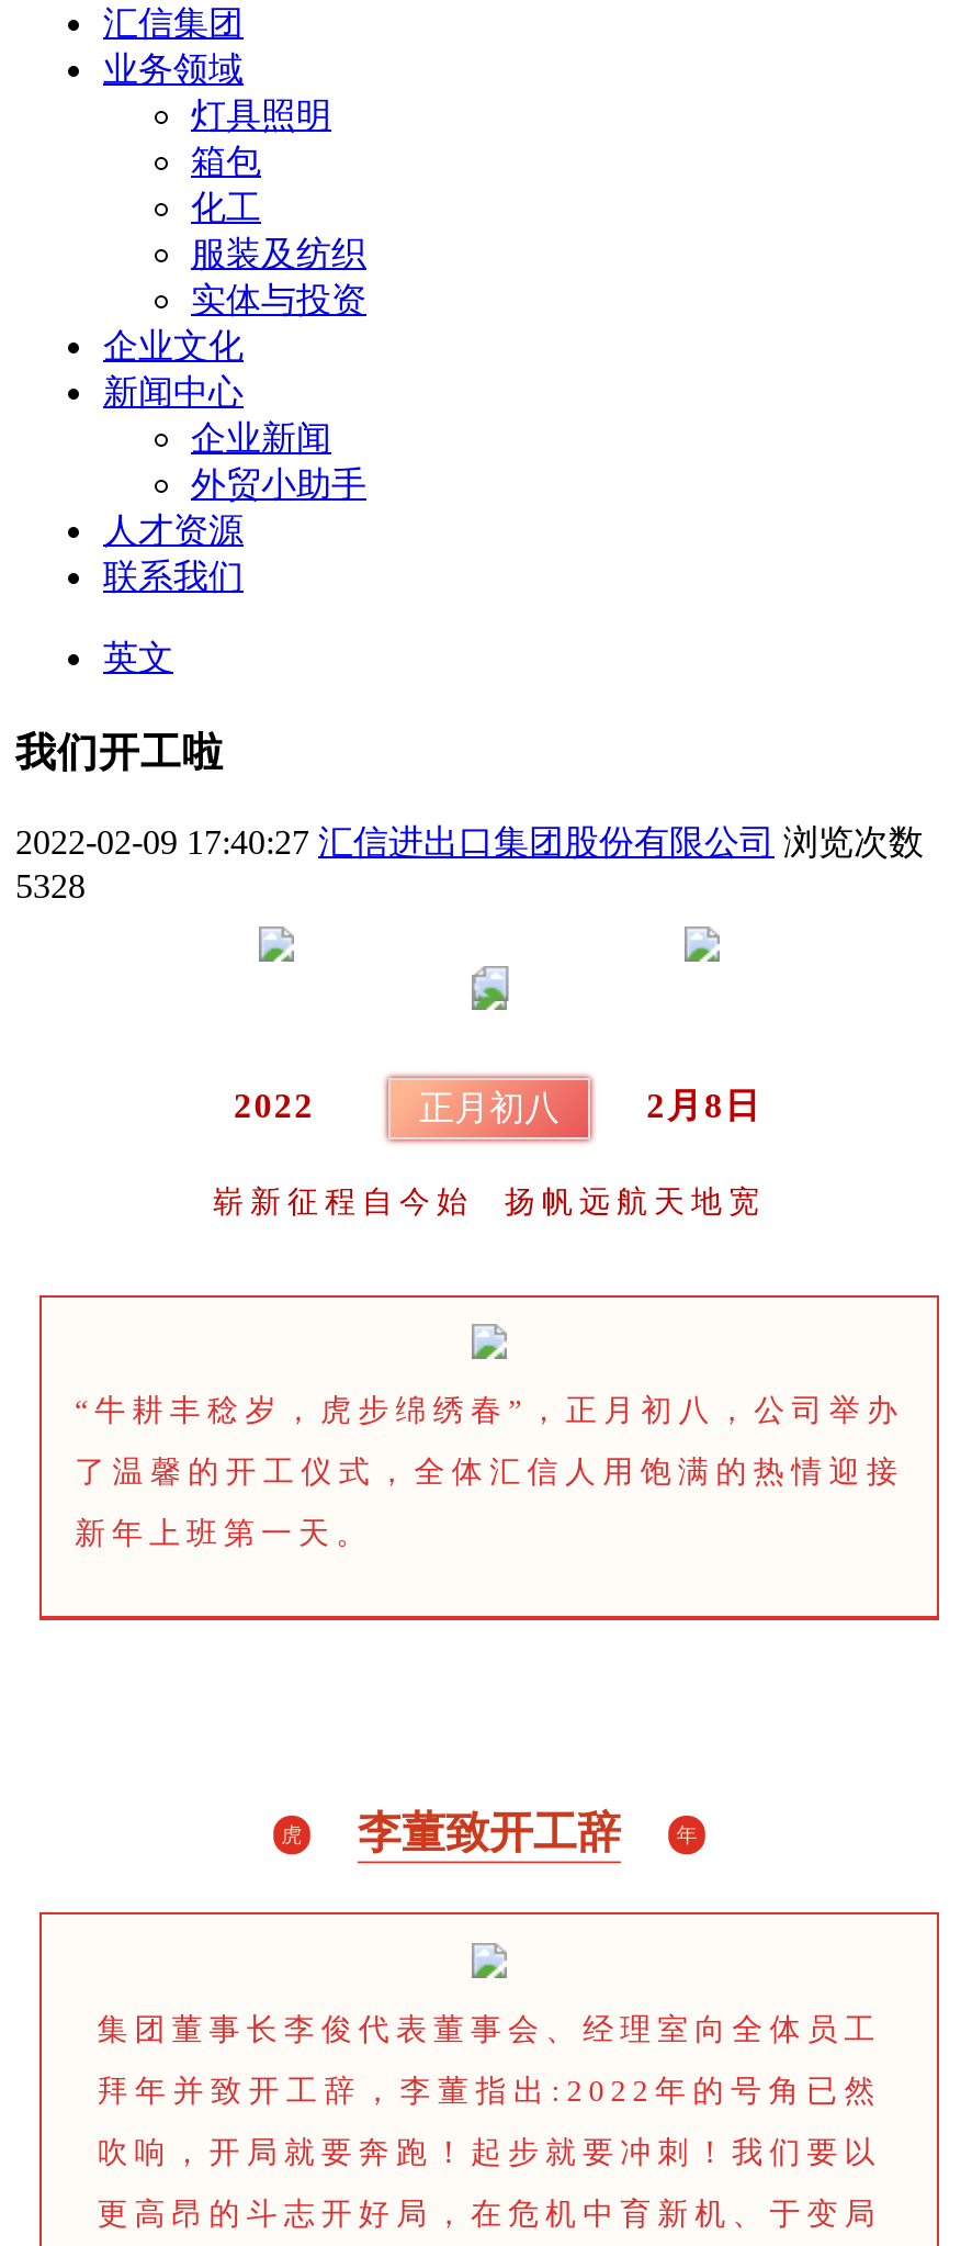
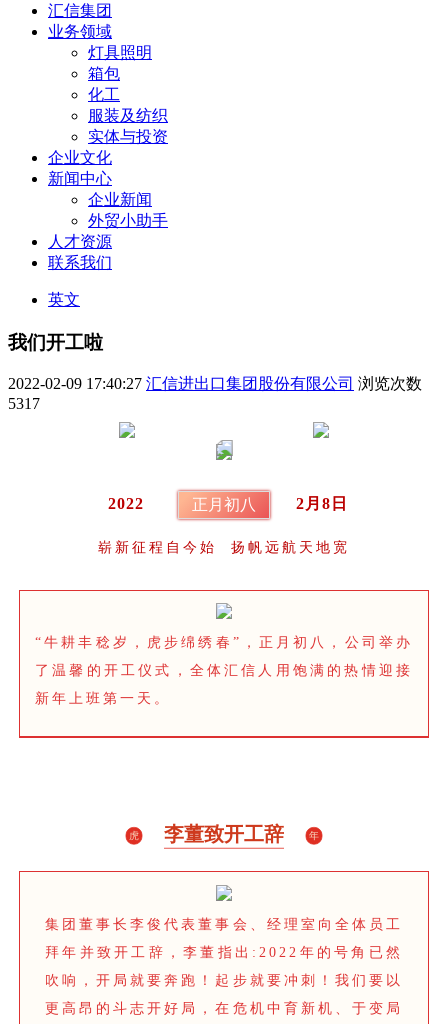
[15,868,86,905] 5328 -> [8,395,40,412] 5317

